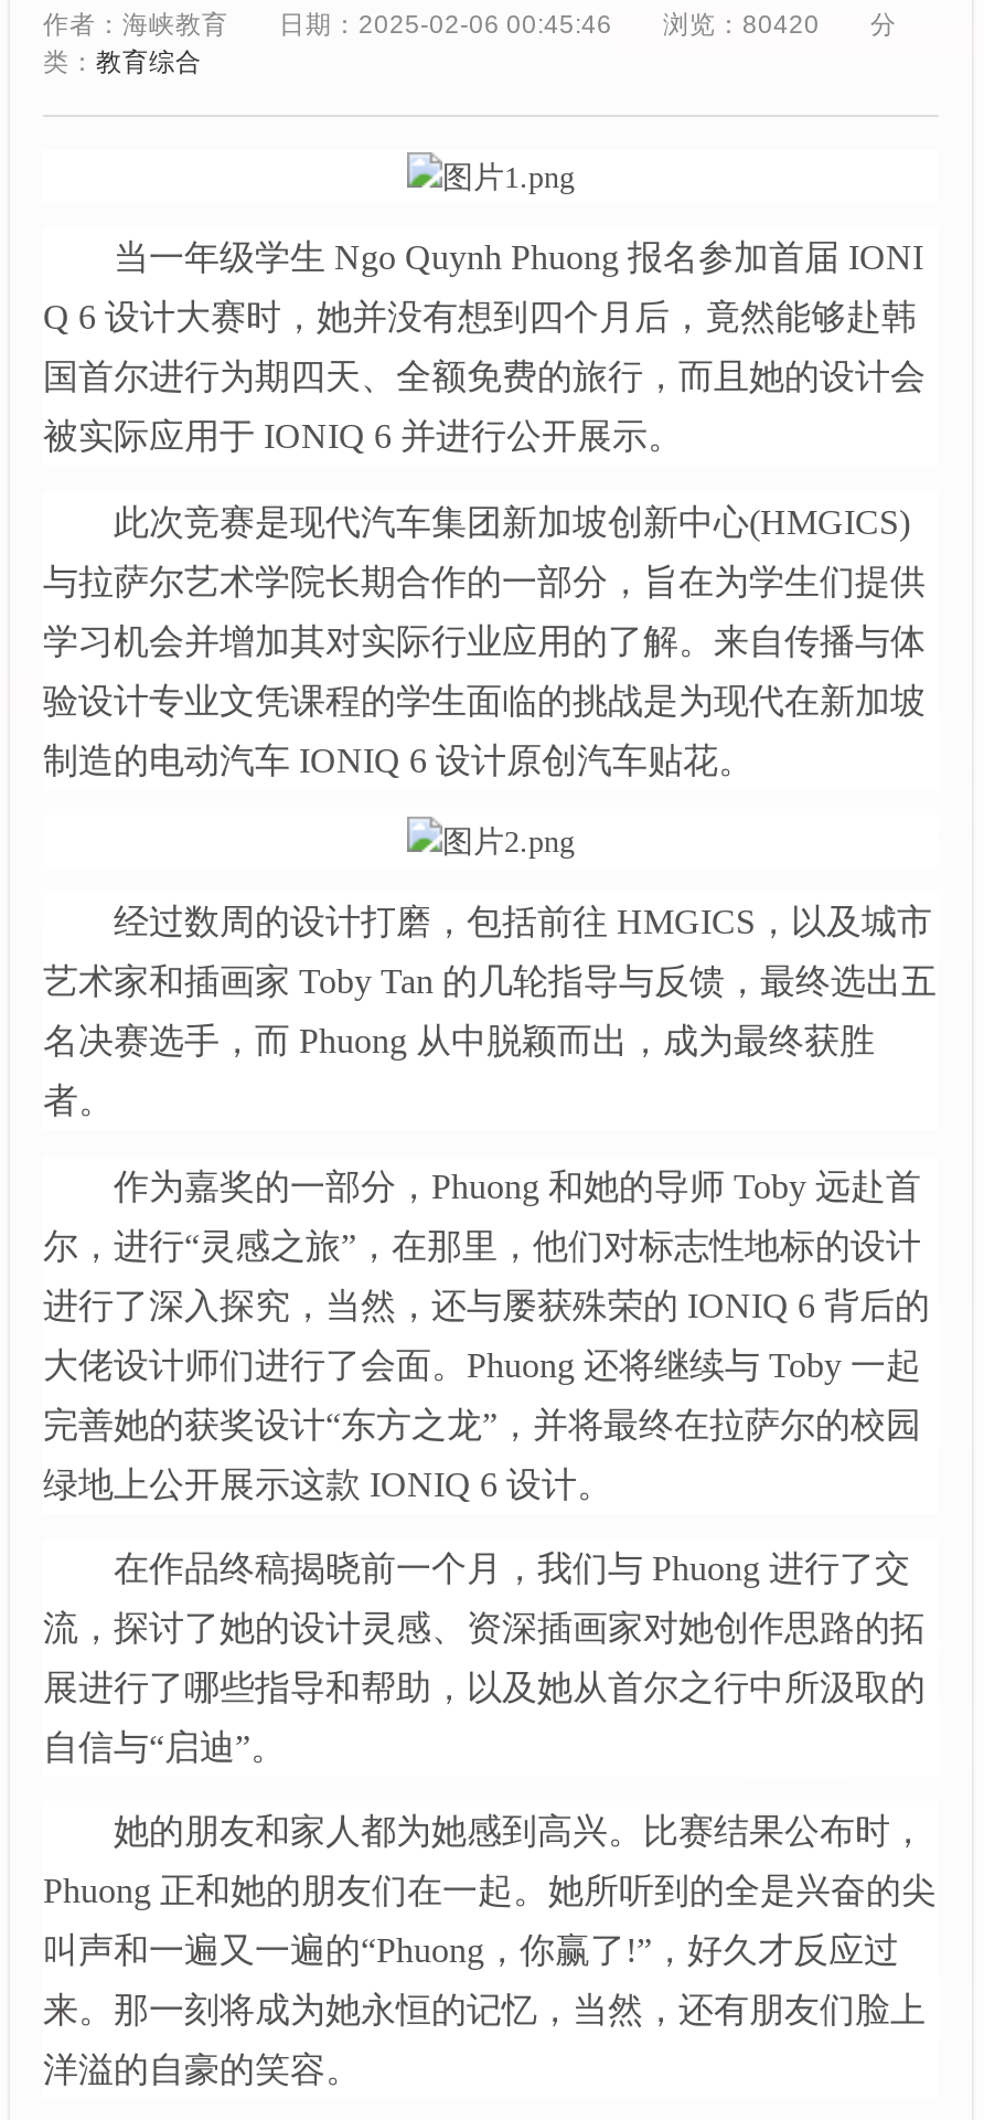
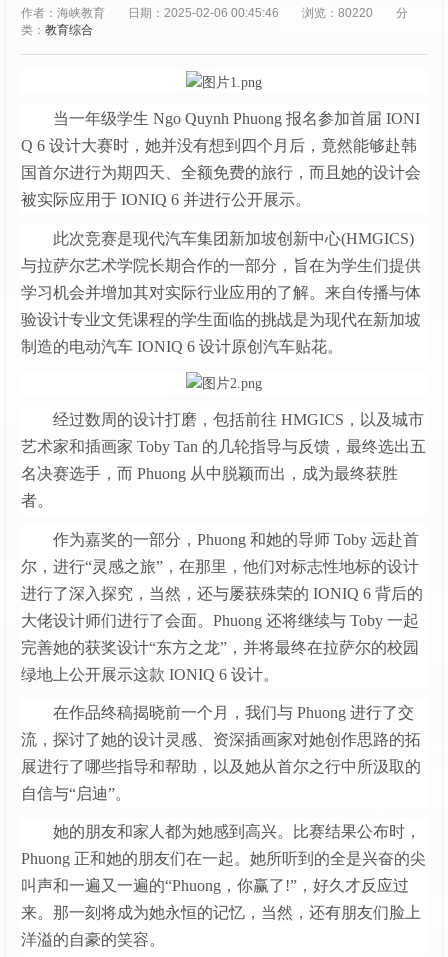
[43,11,897,38] 作者：海峡教育 日期：2025-02-06 00:45:46 浏览：80420 分 -> [21,7,408,19] 作者：海峡教育 日期：2025-02-06 00:45:46 浏览：80220 分

